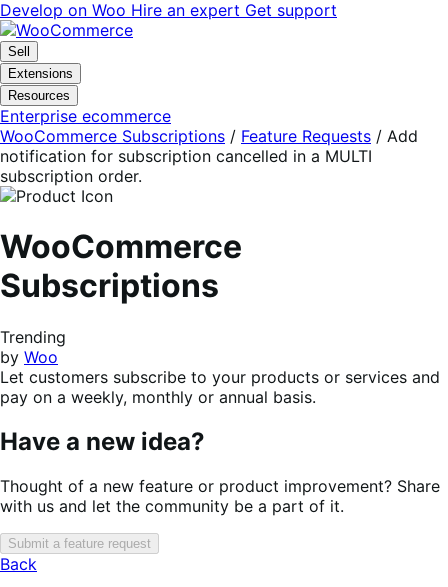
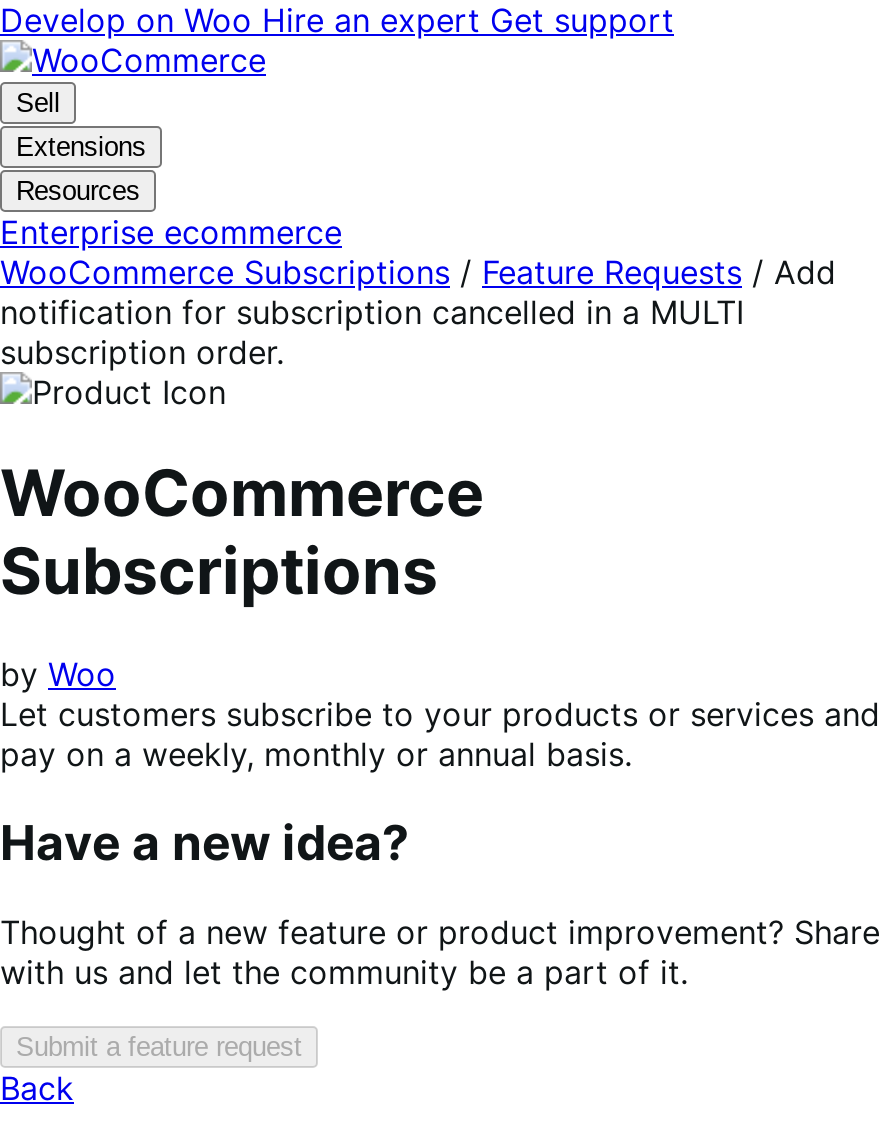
[0,327,66,347] Trending -> none

